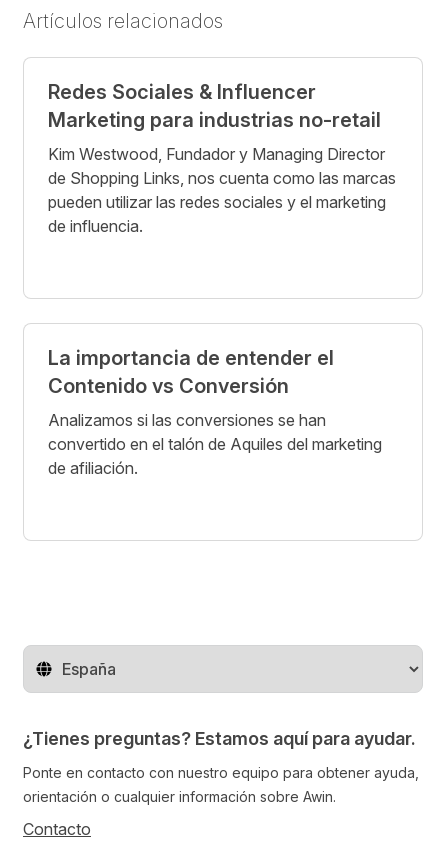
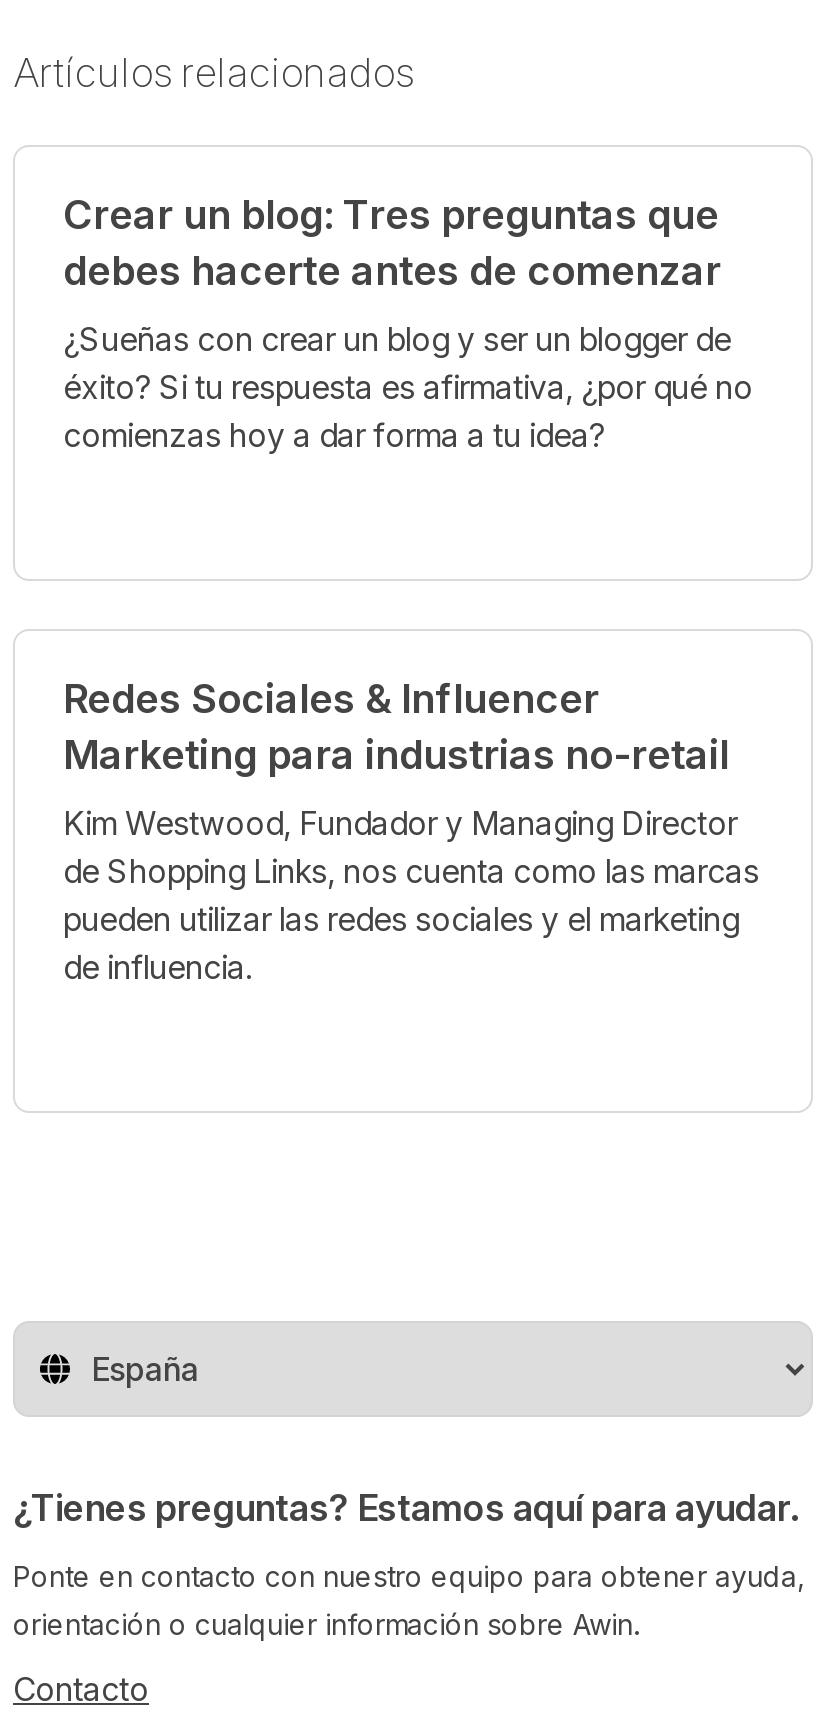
none -> [63,191,753,455] Crear un blog: Tres preguntas que | debes hacerte antes de comenzar | ¿Sueñas con crear un blog y ser un blogger de | éxito? Si tu respuesta es afirmativa, ¿por qué no | comienzas hoy a dar forma a tu idea?
moved [48,80,396,236] -> [63,675,759,987]: Redes Sociales & Influencer | Marketing para industrias no-retail | Kim Westwood, Fundador y Managing Director | de Shopping Links, nos cuenta como las marcas | pueden utilizar las redes sociales y el marketing | de influencia.
[48,346,382,478] La importancia de entender el | Contenido vs Conversión | Analizamos si las conversiones se han | convertido en el talón de Aquiles del marketing | de afiliación. -> none

